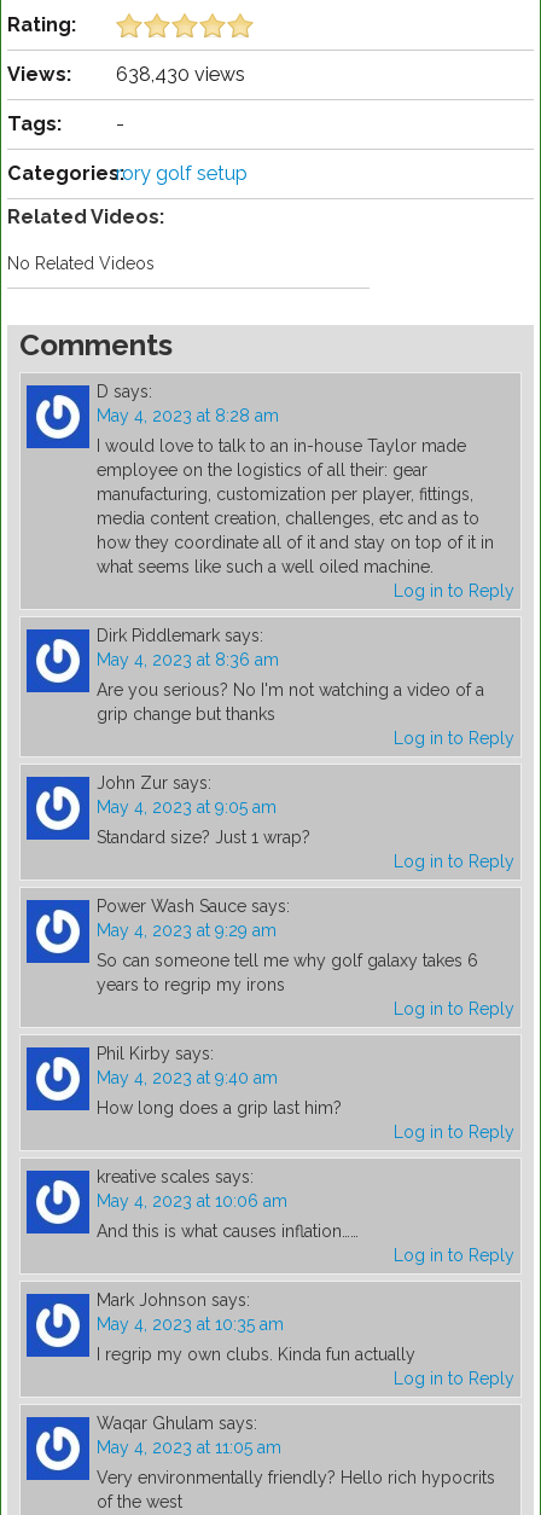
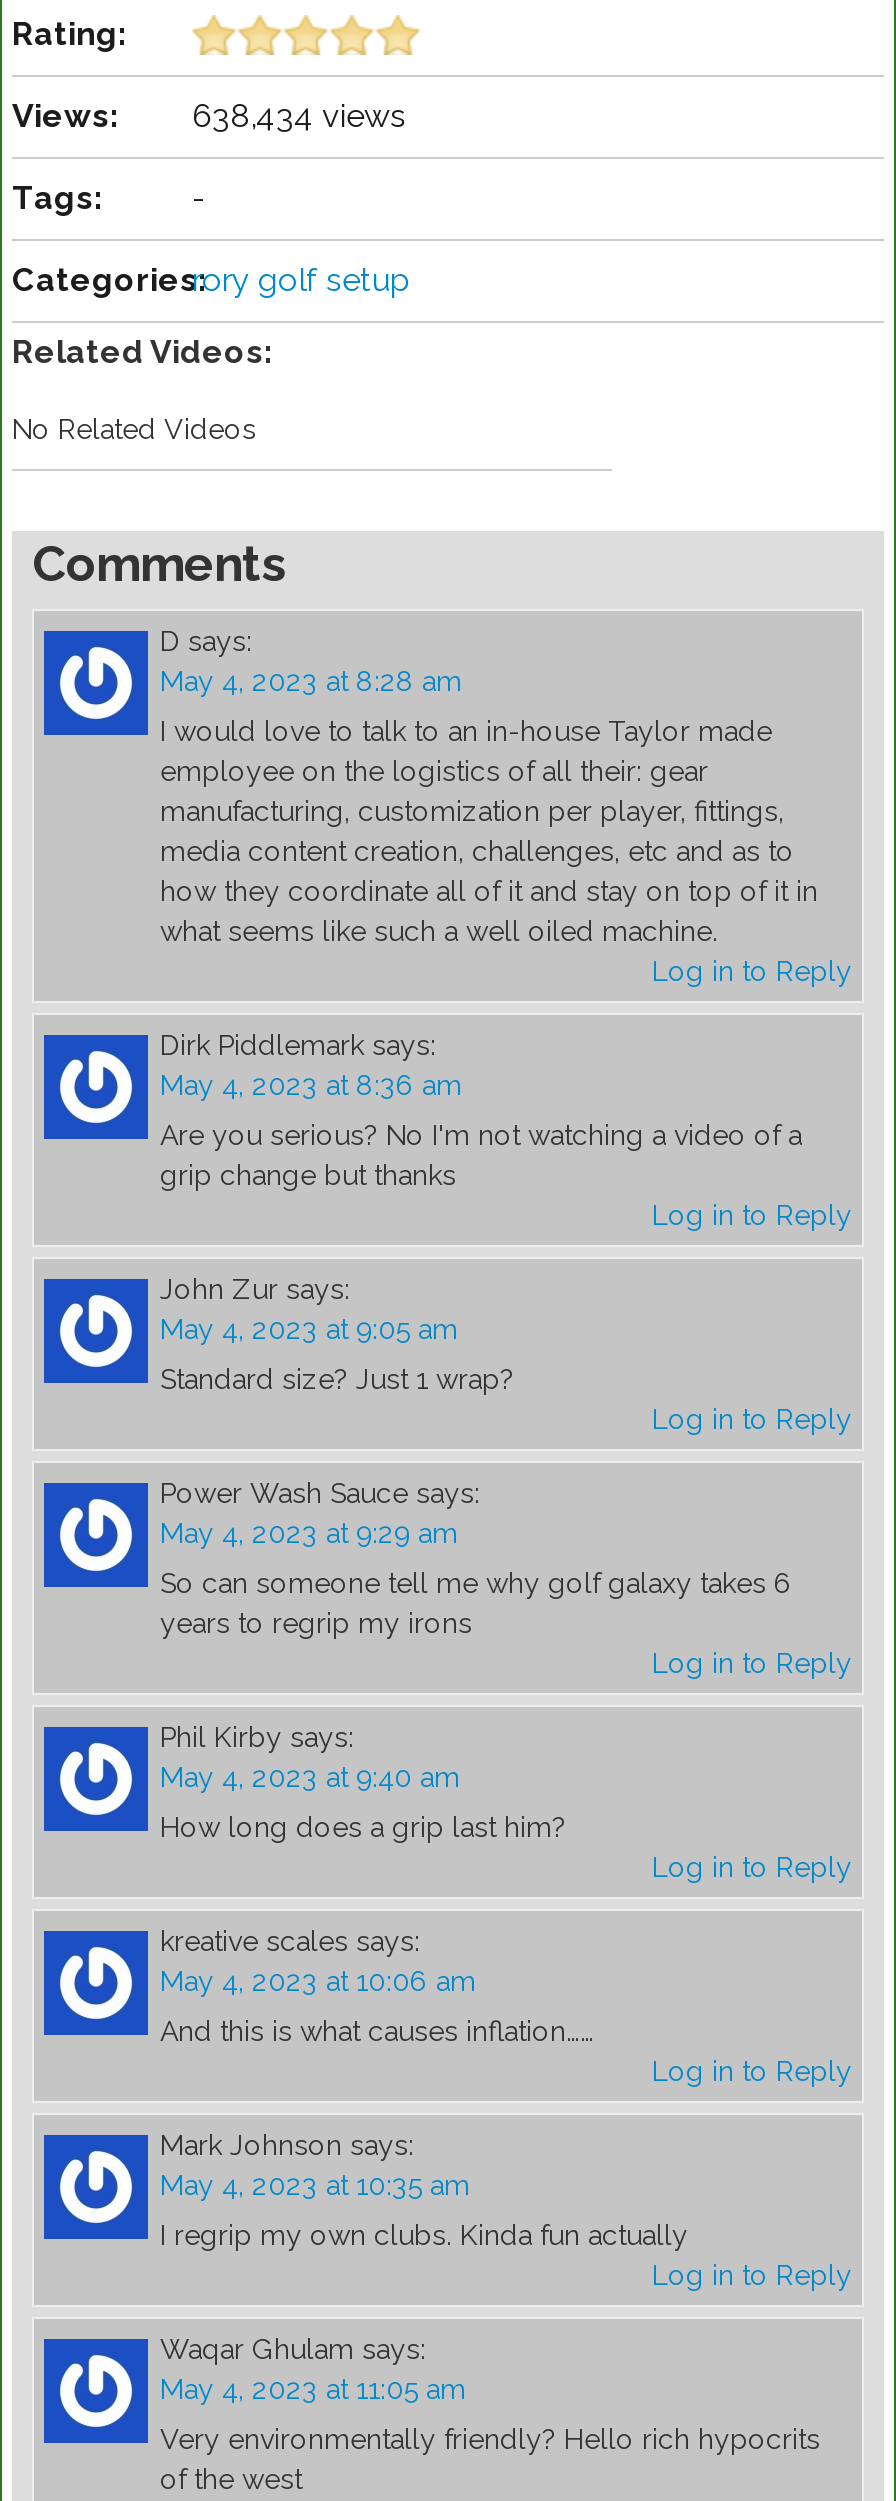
[7,63,245,86] Views: 638,430 views -> [12,98,406,136] Views: 638,434 views

